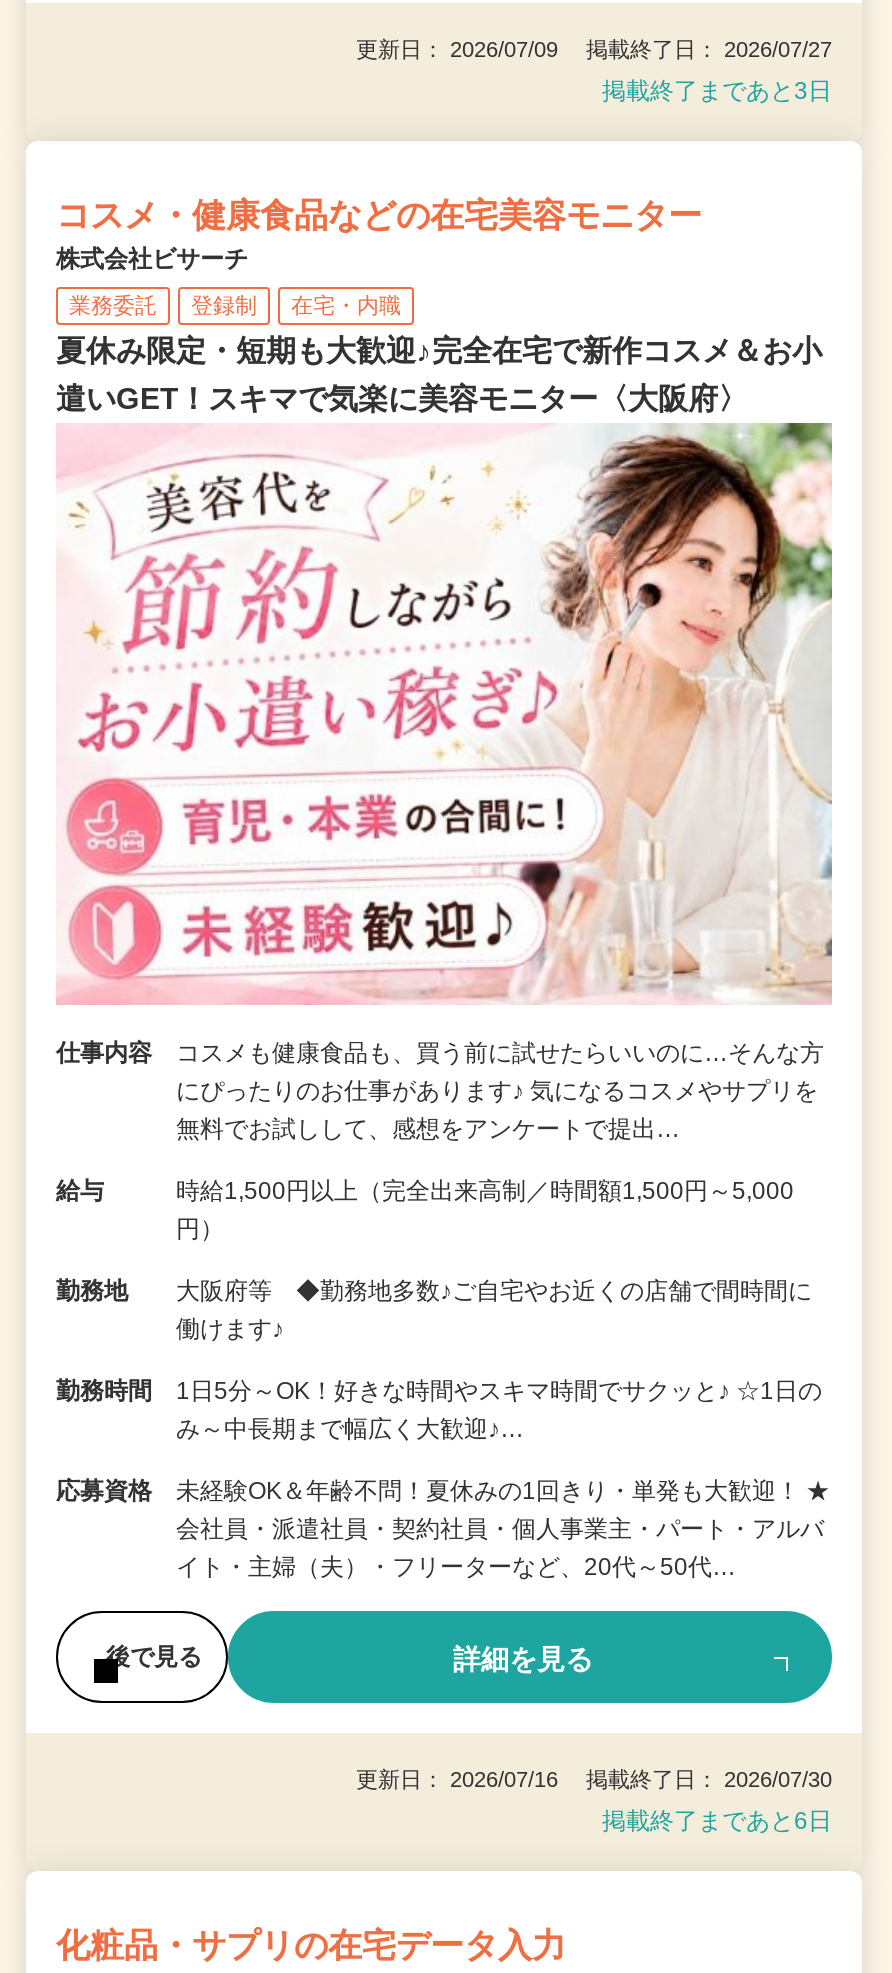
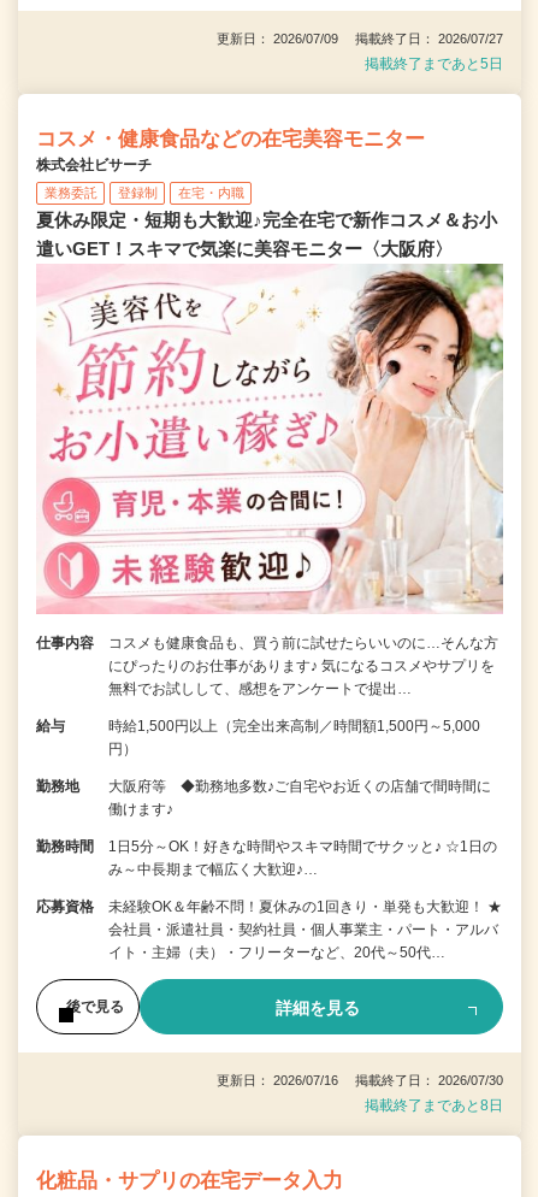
[602,77,832,105] 掲載終了まであと3日 -> [365,55,503,72] 掲載終了まであと5日
[602,1808,832,1836] 掲載終了まであと6日 -> [365,1098,503,1114] 掲載終了まであと8日

